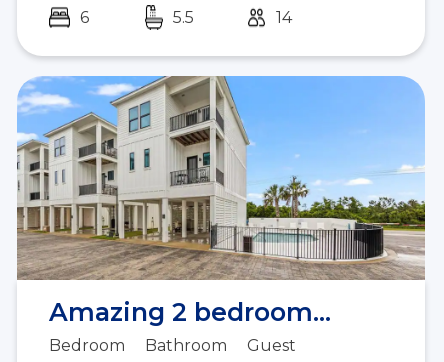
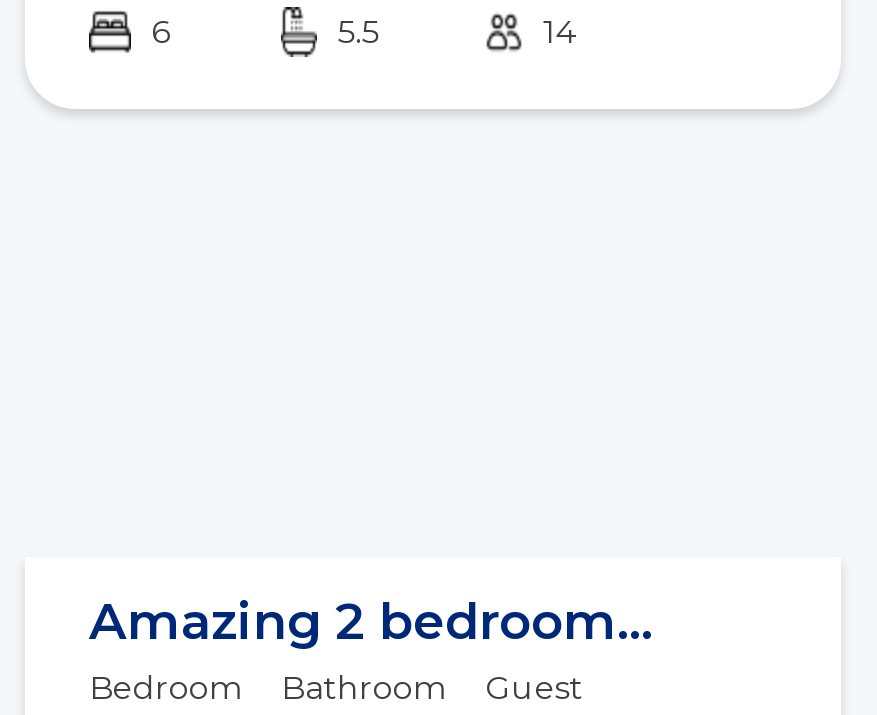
[16,75,426,281] [image] -> none

